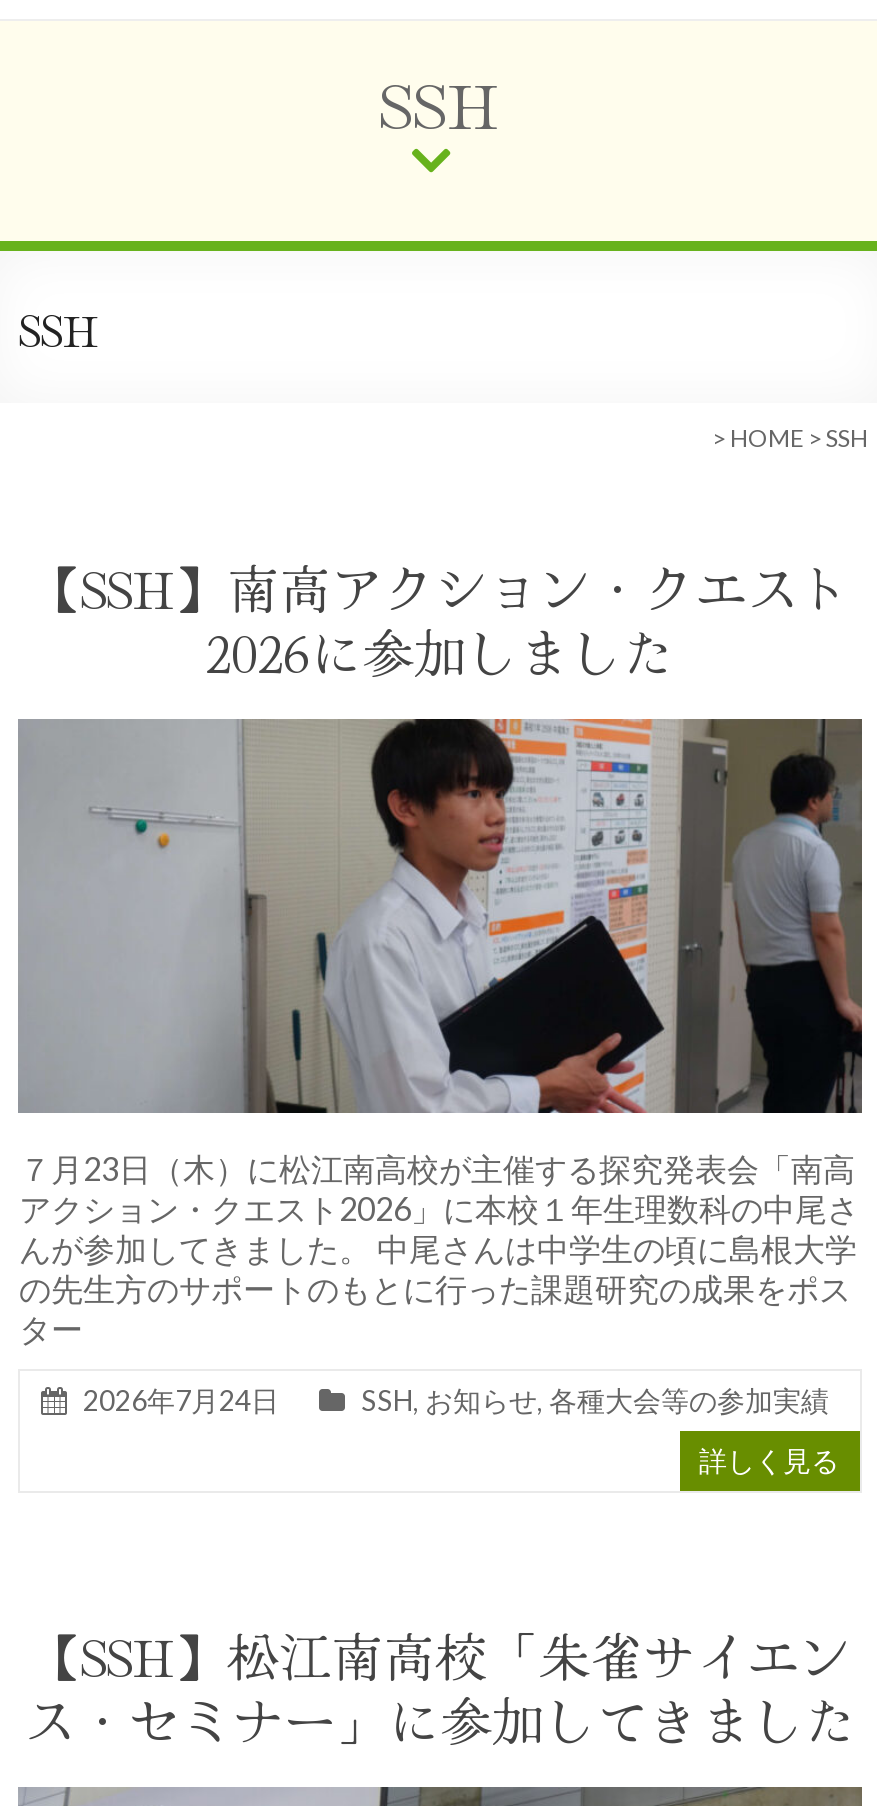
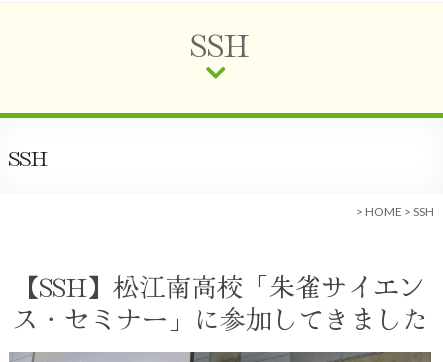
[29,549,851,687] 【SSH】南高アクション・クエスト | 2026に参加しました -> none
[19,717,864,1476] [image] | ７月23日（木）に松江南高校が主催する探究発表会「南高 | アクション・クエスト2026」に本校１年生理数科の中尾さ | んが参加してきました。 中尾さんは中学生の頃に島根大学 | の先生方のサポートのもとに行った課題研究の成果をポス | ター | 2026年7月24日 | SSH,お知らせ,各種大会等の参加実績 | 詳しく見る -> none

